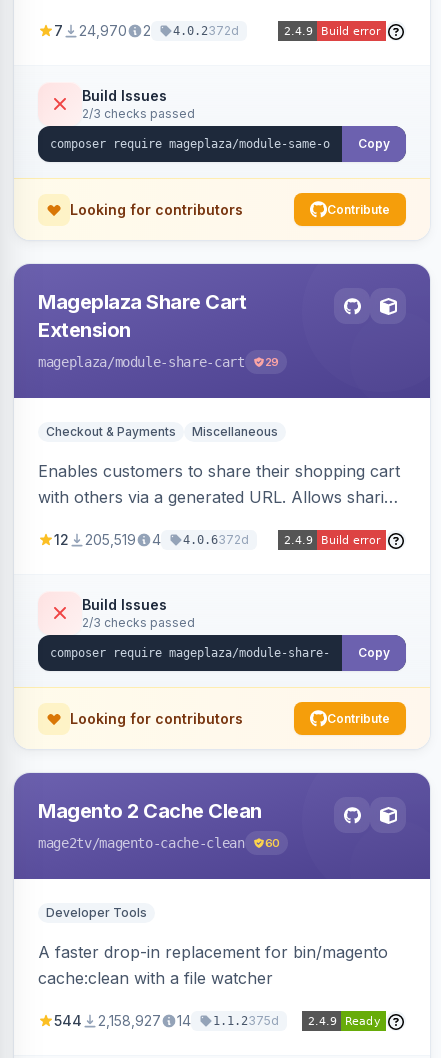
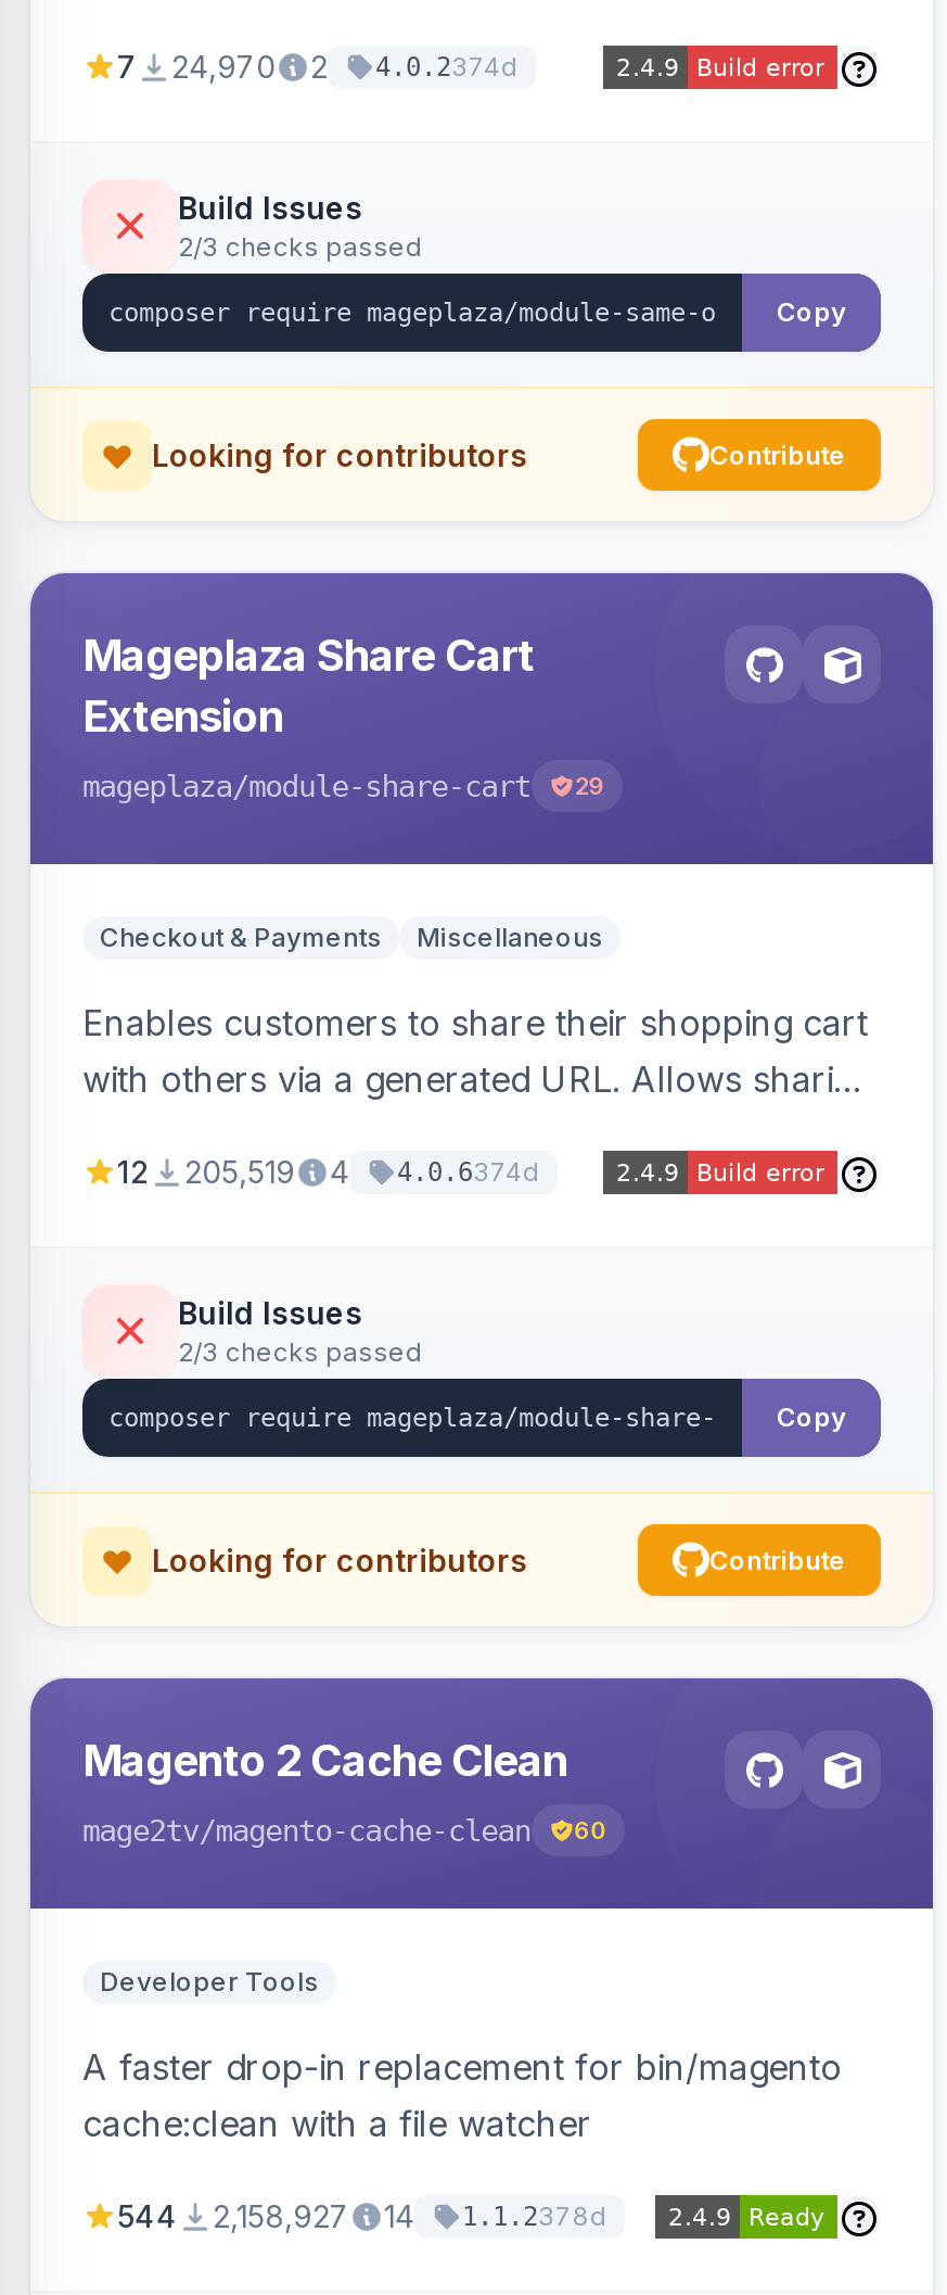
[54,22,239,39] 7 24,970 2 4.0.2372d -> [117,48,519,85] 7 24,970 2 4.0.2374d
[54,531,249,548] 12 205,519 4 4.0.6372d -> [117,1153,540,1190] 12 205,519 4 4.0.6374d
[54,1012,279,1029] 544 2,158,927 14 1.1.2375d -> [117,2197,607,2234] 544 2,158,927 14 1.1.2378d

